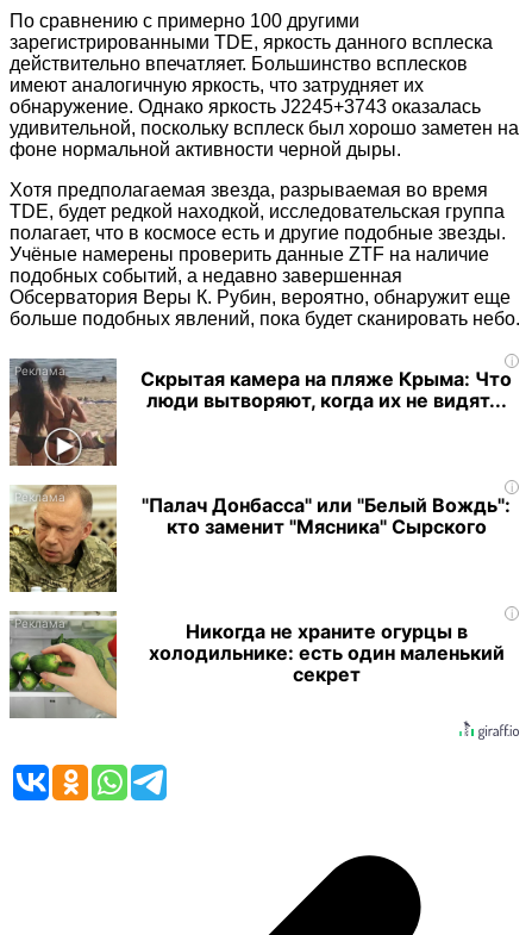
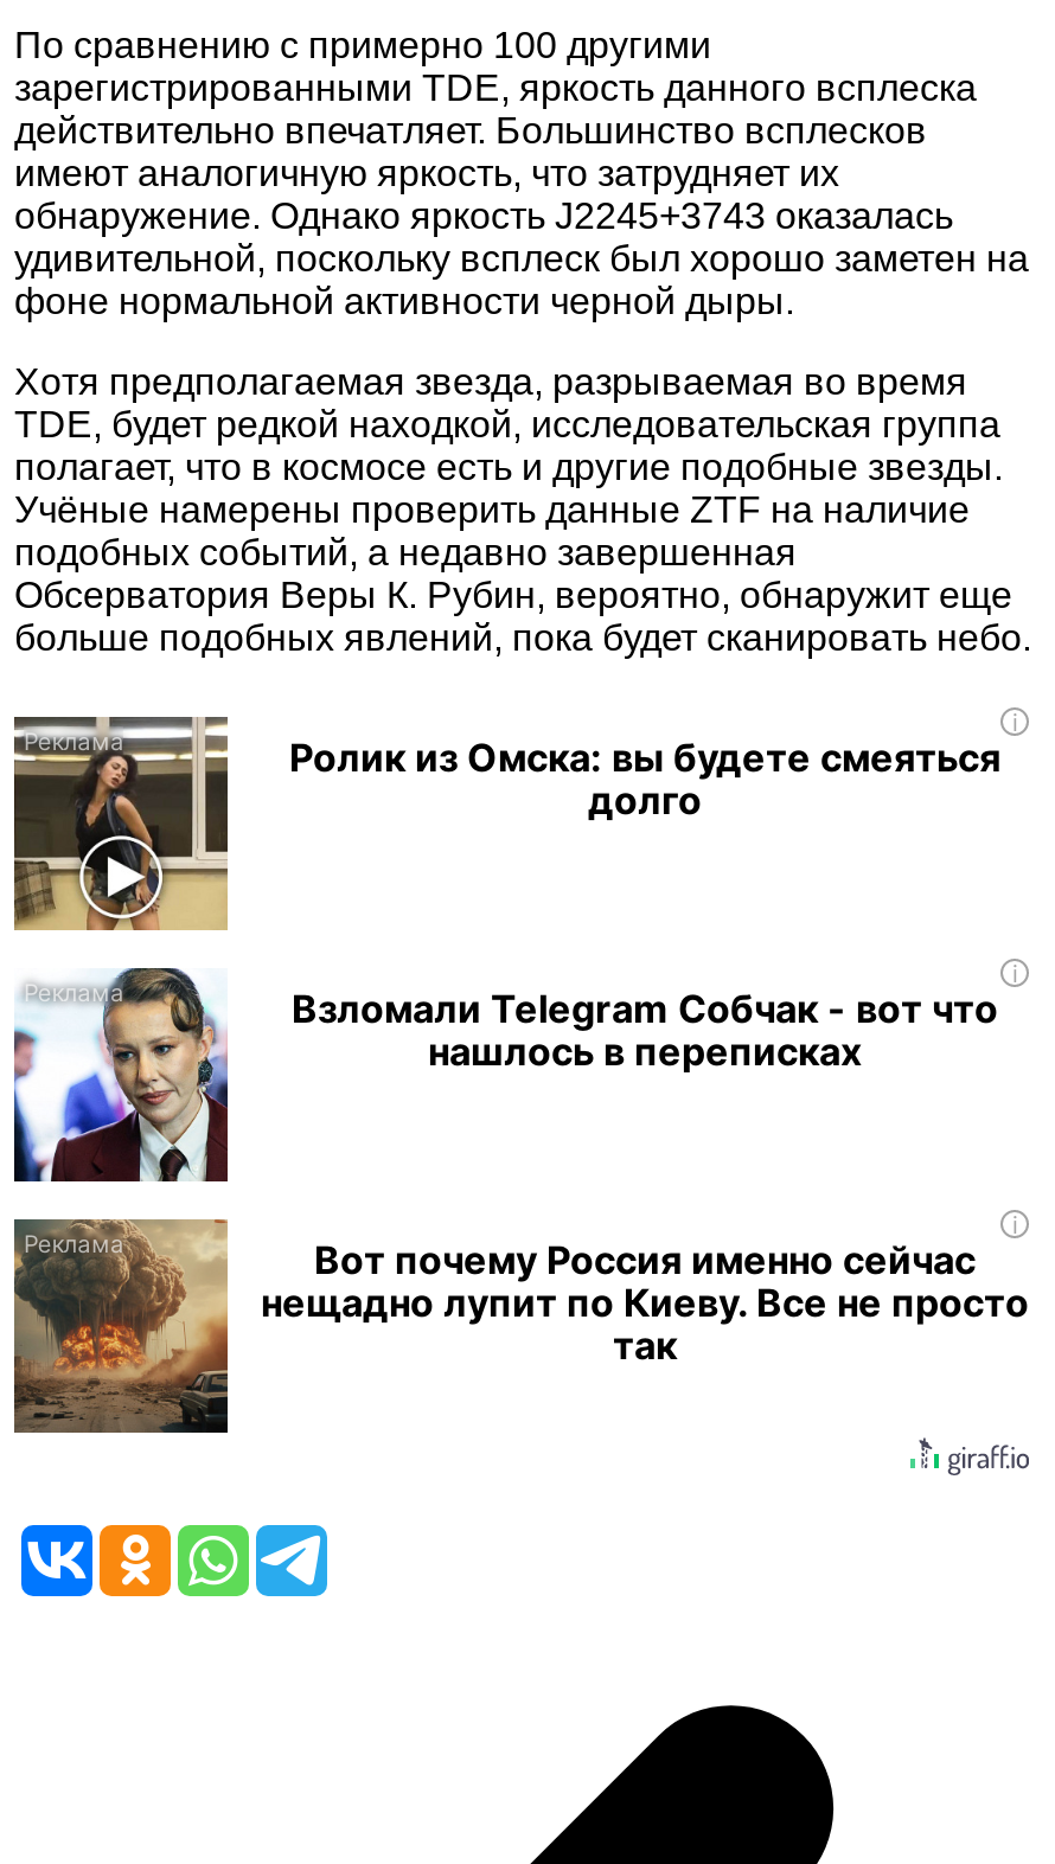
[10,359,512,467] [image] | Скрытая камера на пляже Крыма: Что | люди вытворяют, когда их не видят... -> [14,717,1000,933] [image] | Ролик из Омска: вы будете смеяться | долго
[8,484,511,593] [image] | "Палач Донбасса" или "Белый Вождь": | кто заменит "Мясника" Сырского -> [12,966,998,1184] [image] | Взломали Telegram Собчак - вот что | нашлось в переписках
[10,612,504,718] [image] | Никогда не храните огурцы в | холодильнике: есть один маленький | секрет -> [12,1219,1029,1433] [image] | Вот почему Россия именно сейчас | нещадно лупит по Киеву. Все не просто | так

